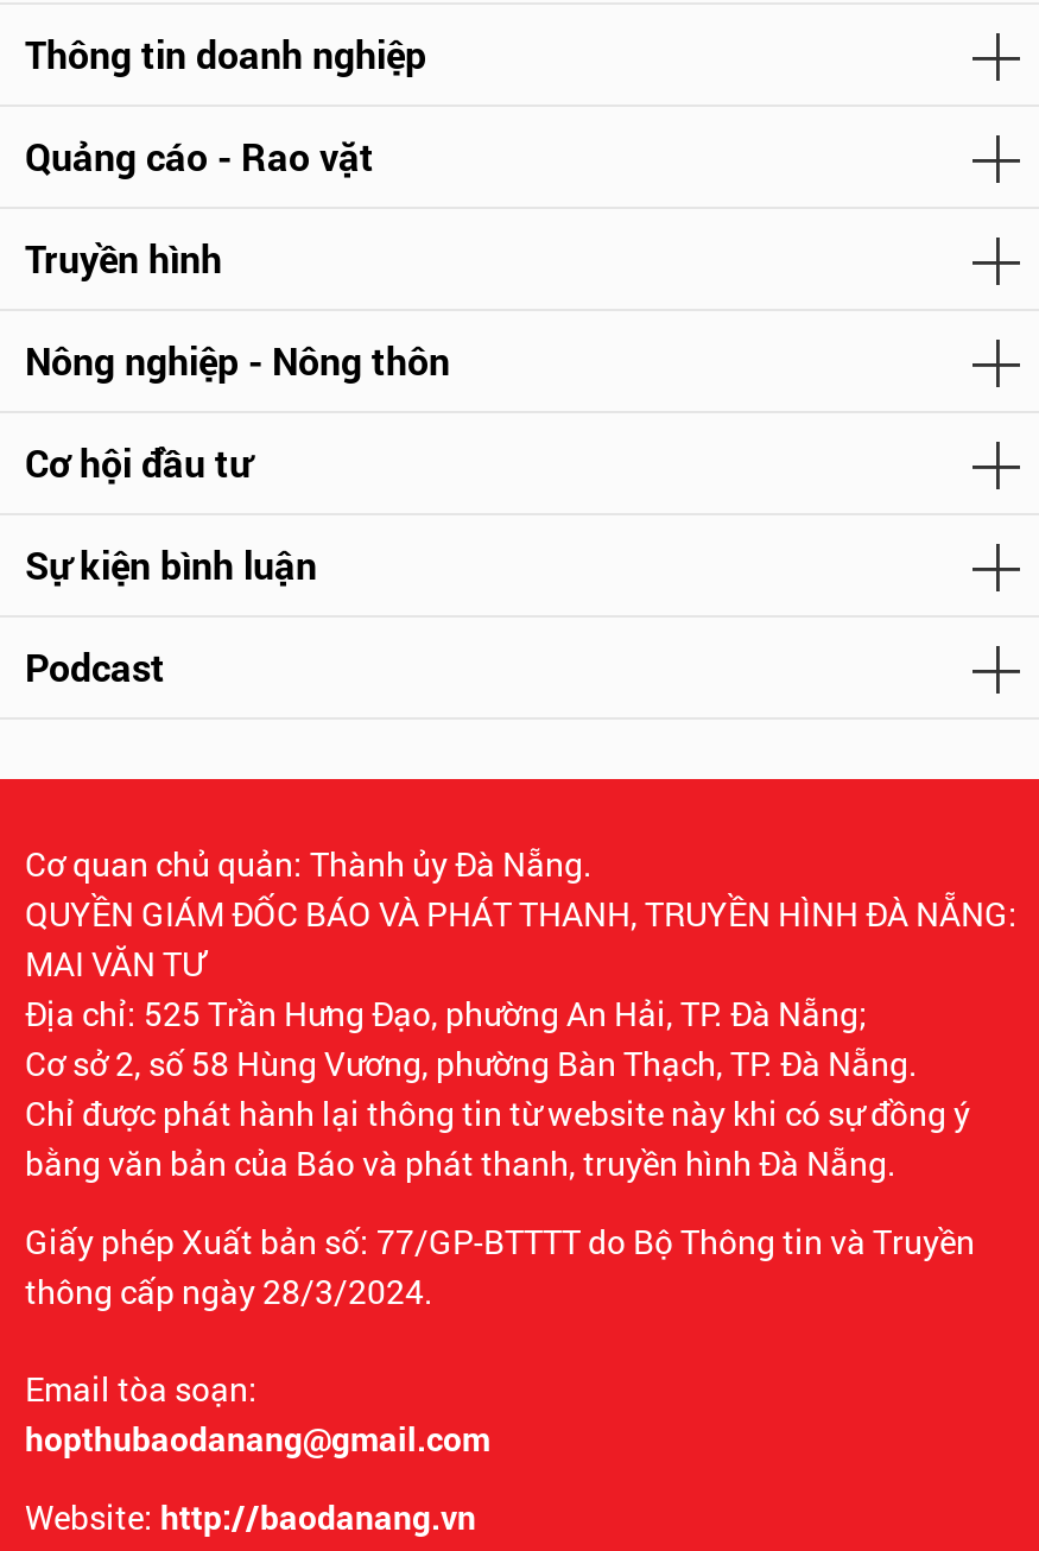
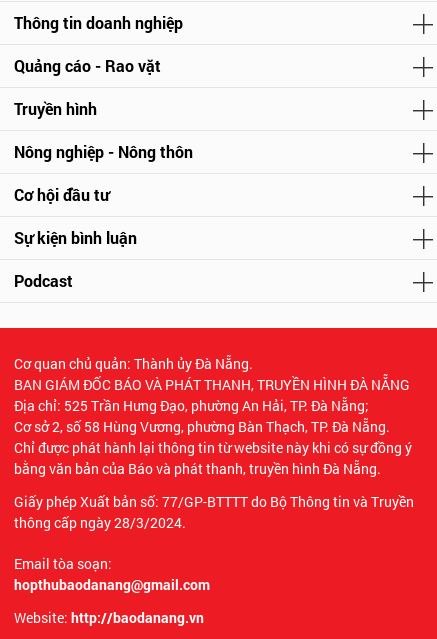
[25,891,1018,986] QUYỀN GIÁM ĐỐC BÁO VÀ PHÁT THANH, TRUYỀN HÌNH ĐÀ NẴNG: | MAI VĂN TƯ -> [14,375,410,394] BAN GIÁM ĐỐC BÁO VÀ PHÁT THANH, TRUYỀN HÌNH ĐÀ NẴNG

